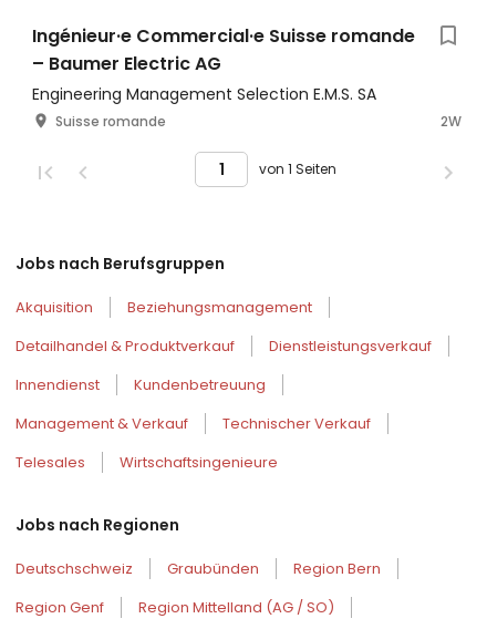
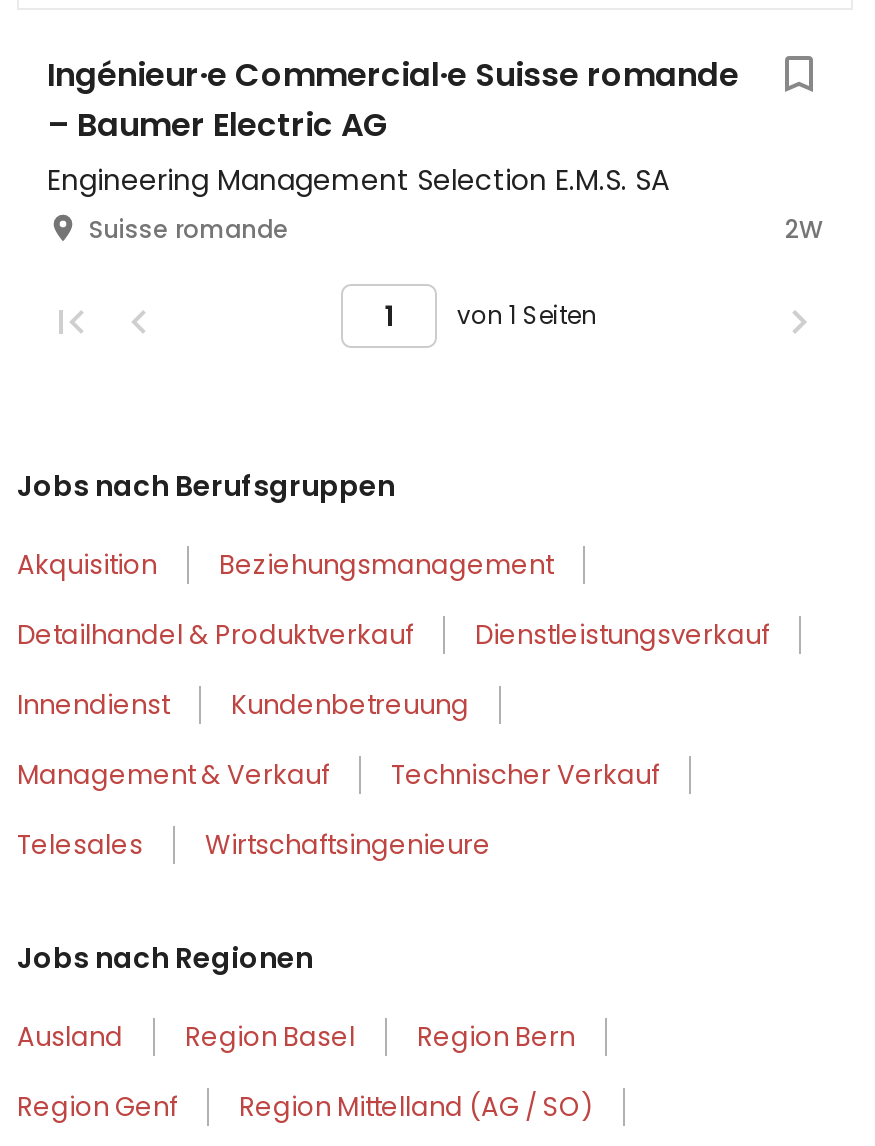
[15,558,259,579] Deutschschweiz | Graubünden -> [17,1018,355,1056] Ausland | Region Basel

